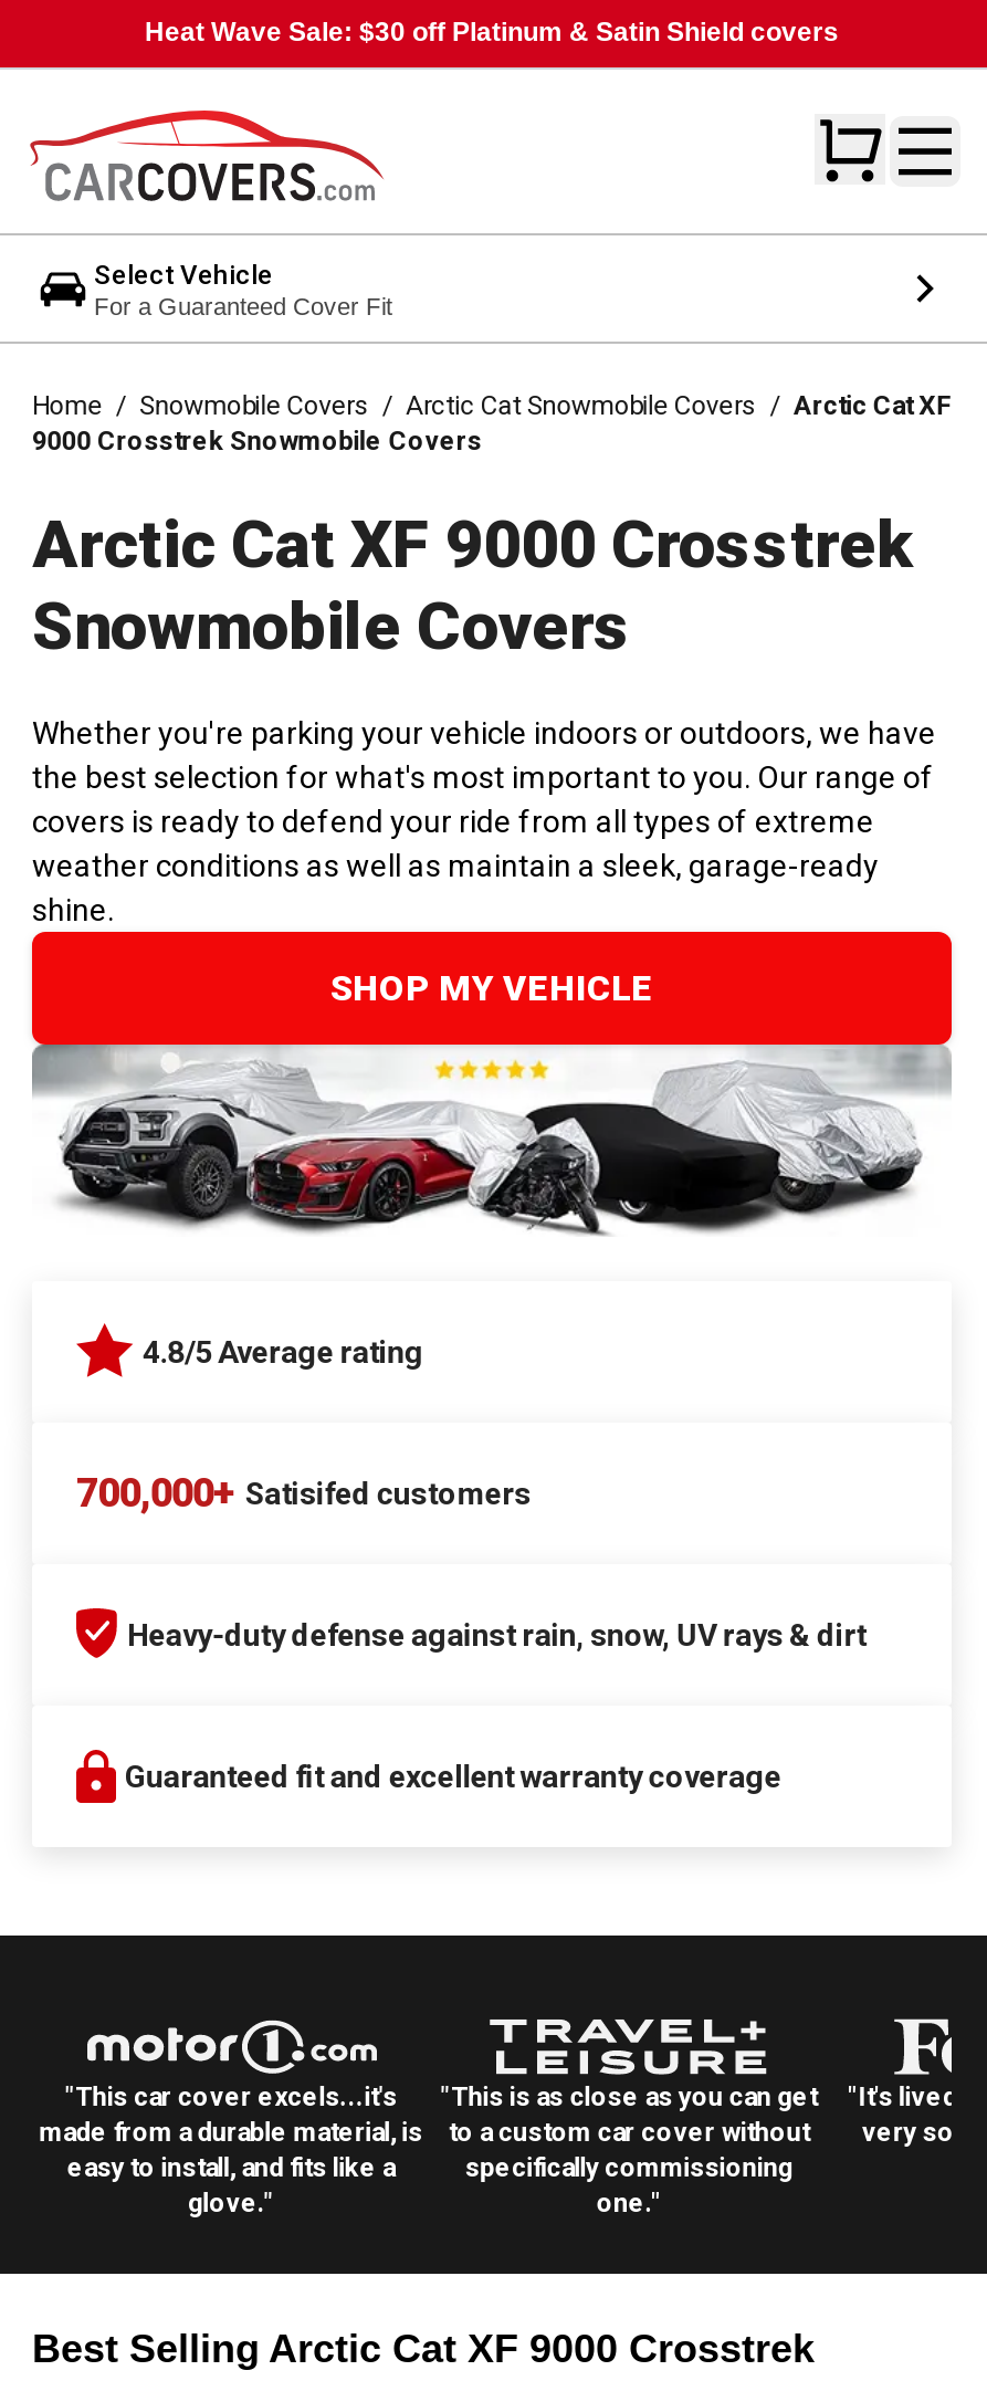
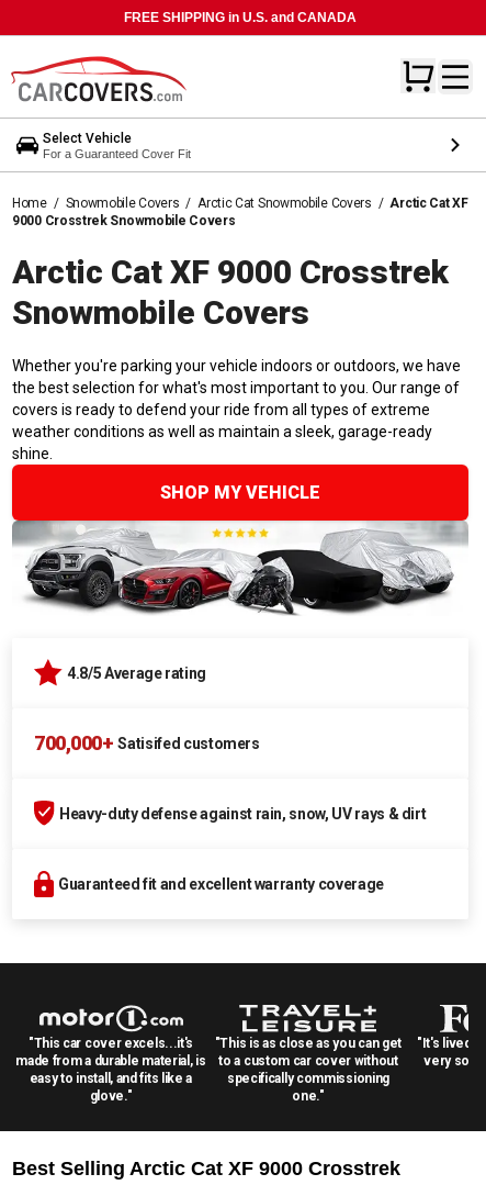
[145,17,839,48] Heat Wave Sale: $30 off Platinum & Satin Shield covers -> [124,10,357,25] FREE SHIPPING in U.S. and CANADA

